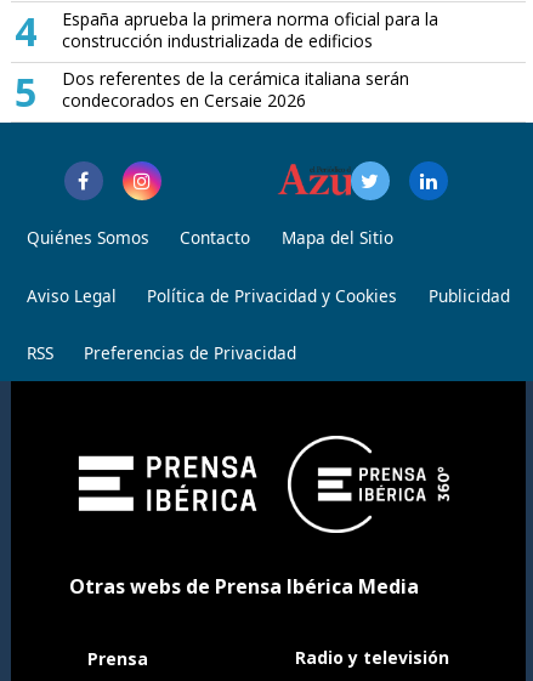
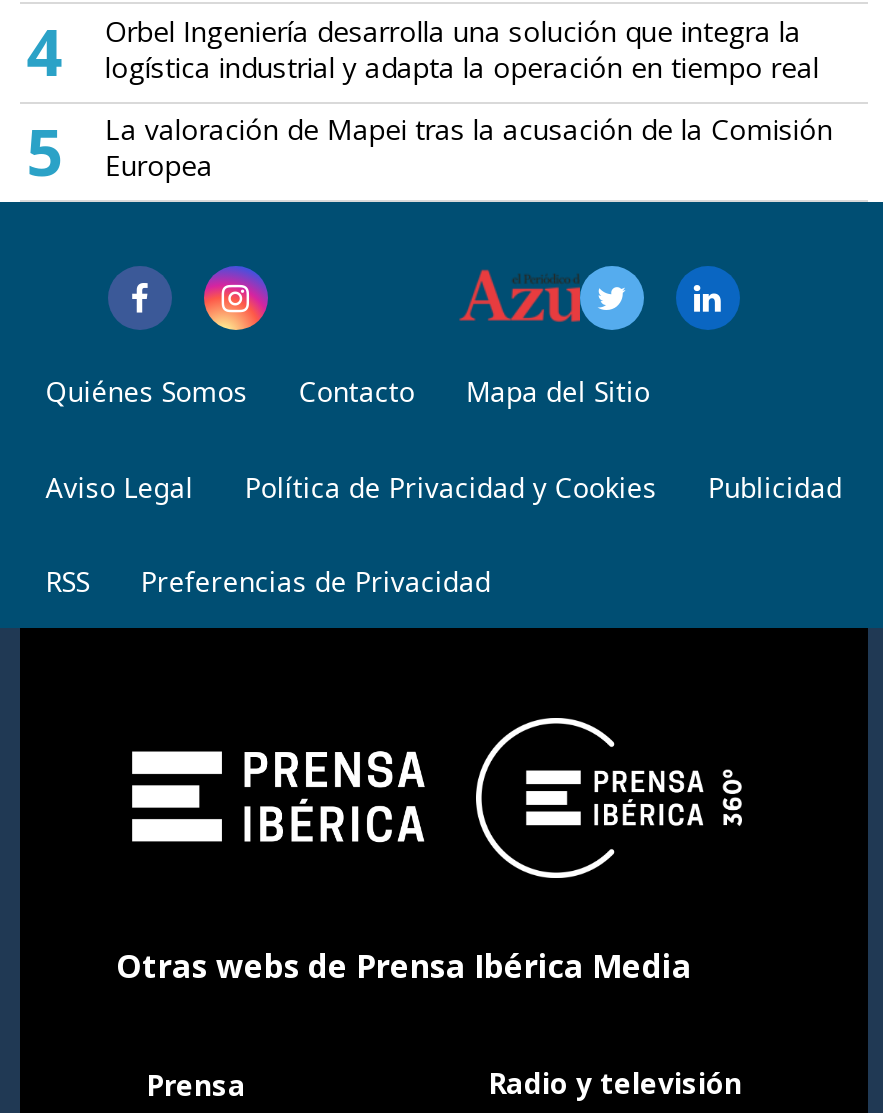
[62,7,439,52] España aprueba la primera norma oficial para la | construcción industrializada de edificios -> [105,11,819,85] Orbel Ingeniería desarrolla una solución que integra la | logística industrial y adapta la operación en tiempo real
[62,67,410,112] Dos referentes de la cerámica italiana serán | condecorados en Cersaie 2026 -> [105,110,833,184] La valoración de Mapei tras la acusación de la Comisión | Europea

